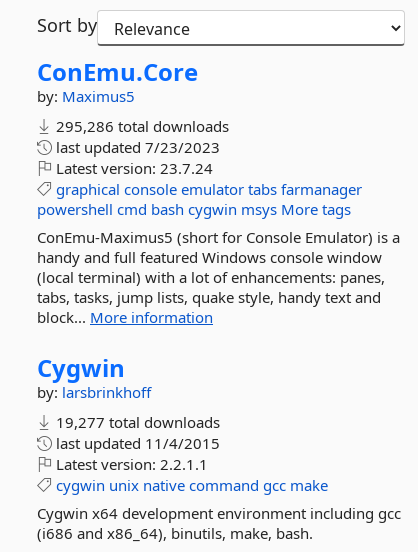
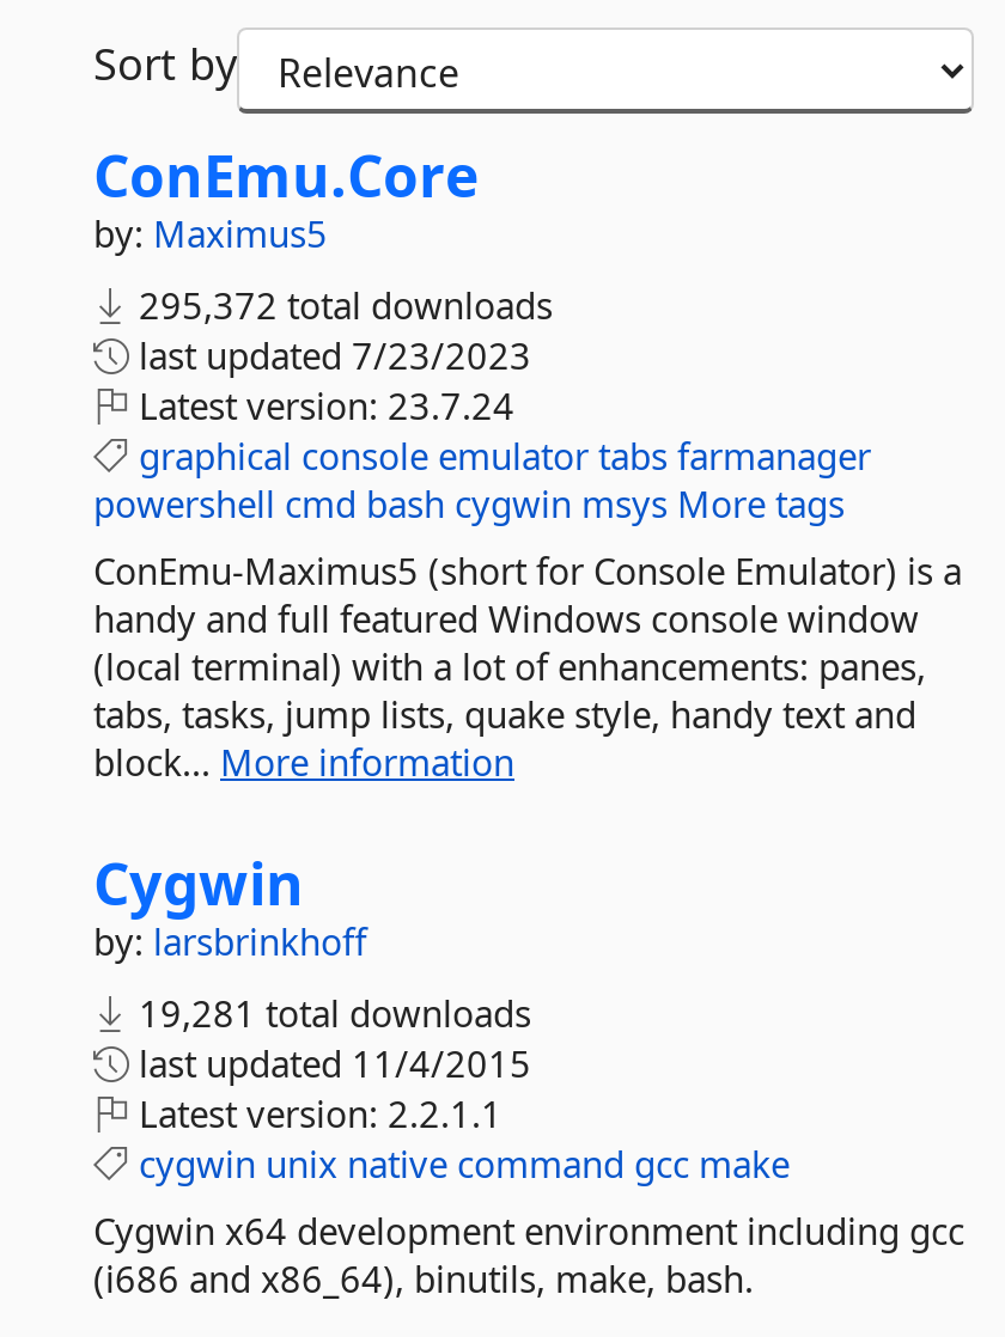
[52,116,229,136] 295,286 total downloads -> [129,281,553,329] 295,372 total downloads
[52,412,220,432] 19,277 total downloads -> [129,989,531,1037] 19,281 total downloads

